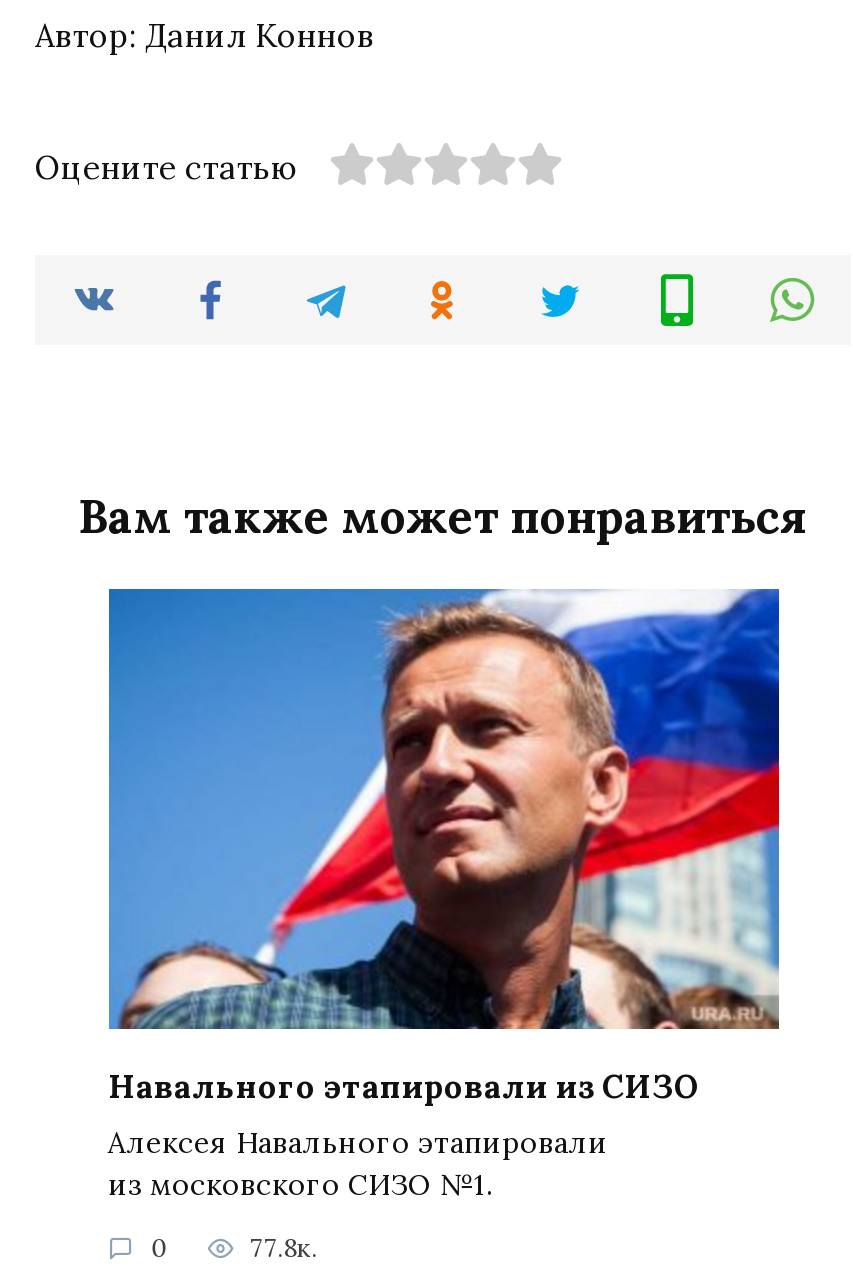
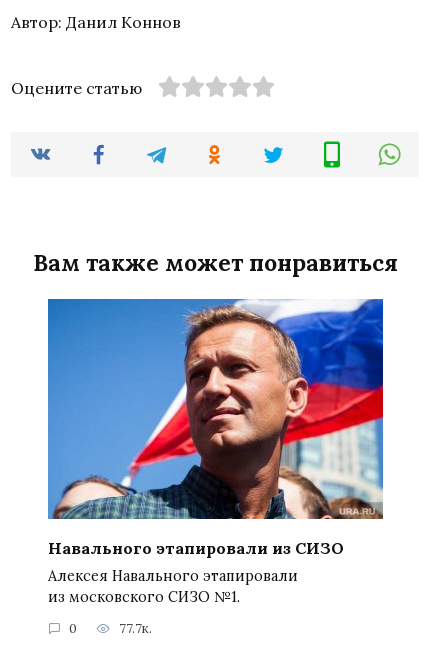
[251,1231,317,1265] 77.8к. -> [119,620,152,637] 77.7к.

